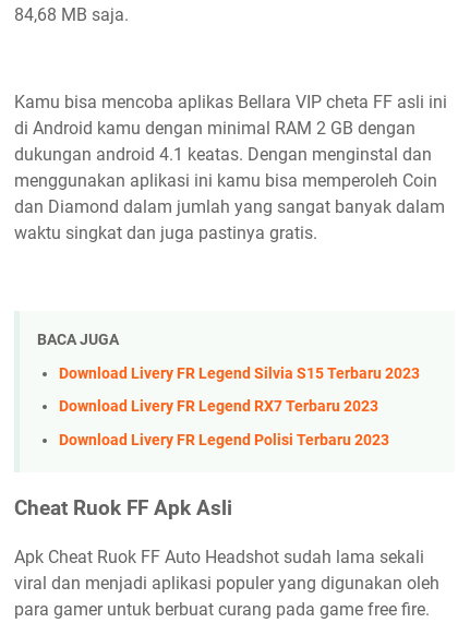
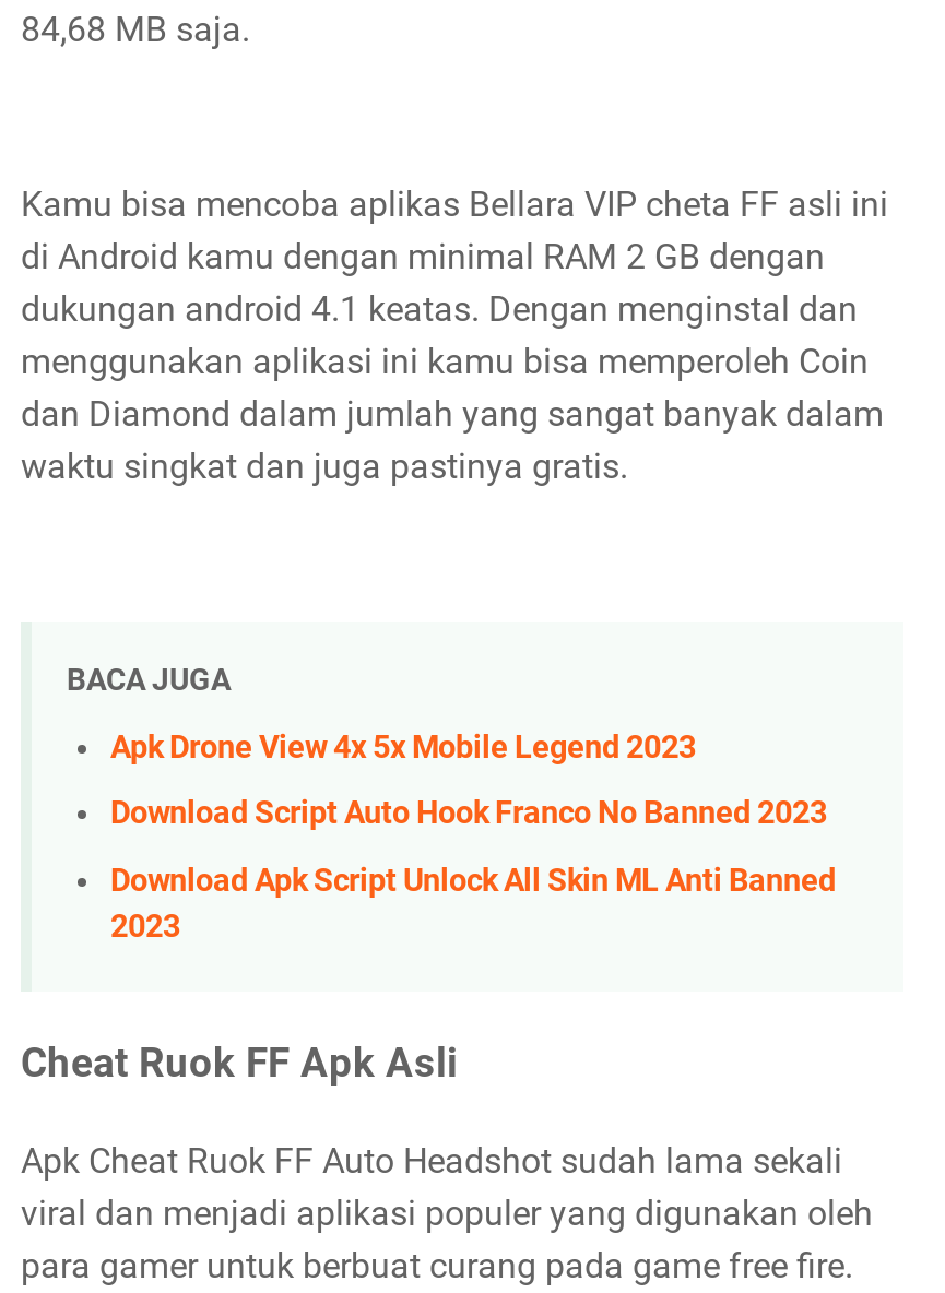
[59,364,420,383] Download Livery FR Legend Silvia S15 Terbaru 2023 -> [110,729,696,766] Apk Drone View 4x 5x Mobile Legend 2023
[59,398,378,416] Download Livery FR Legend RX7 Terbaru 2023 -> [110,796,827,833] Download Script Auto Hook Franco No Banned 2023
[59,431,389,450] Download Livery FR Legend Polisi Terbaru 2023 -> [110,863,836,946] Download Apk Script Unlock All Skin ML Anti Banned | 2023

